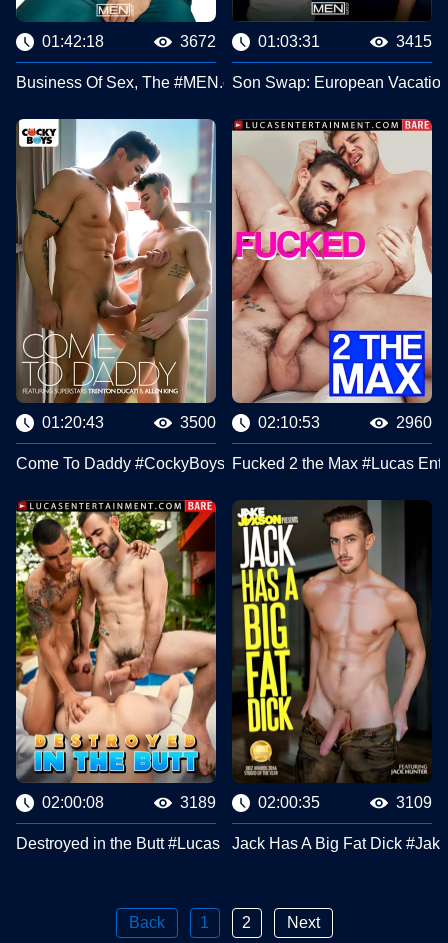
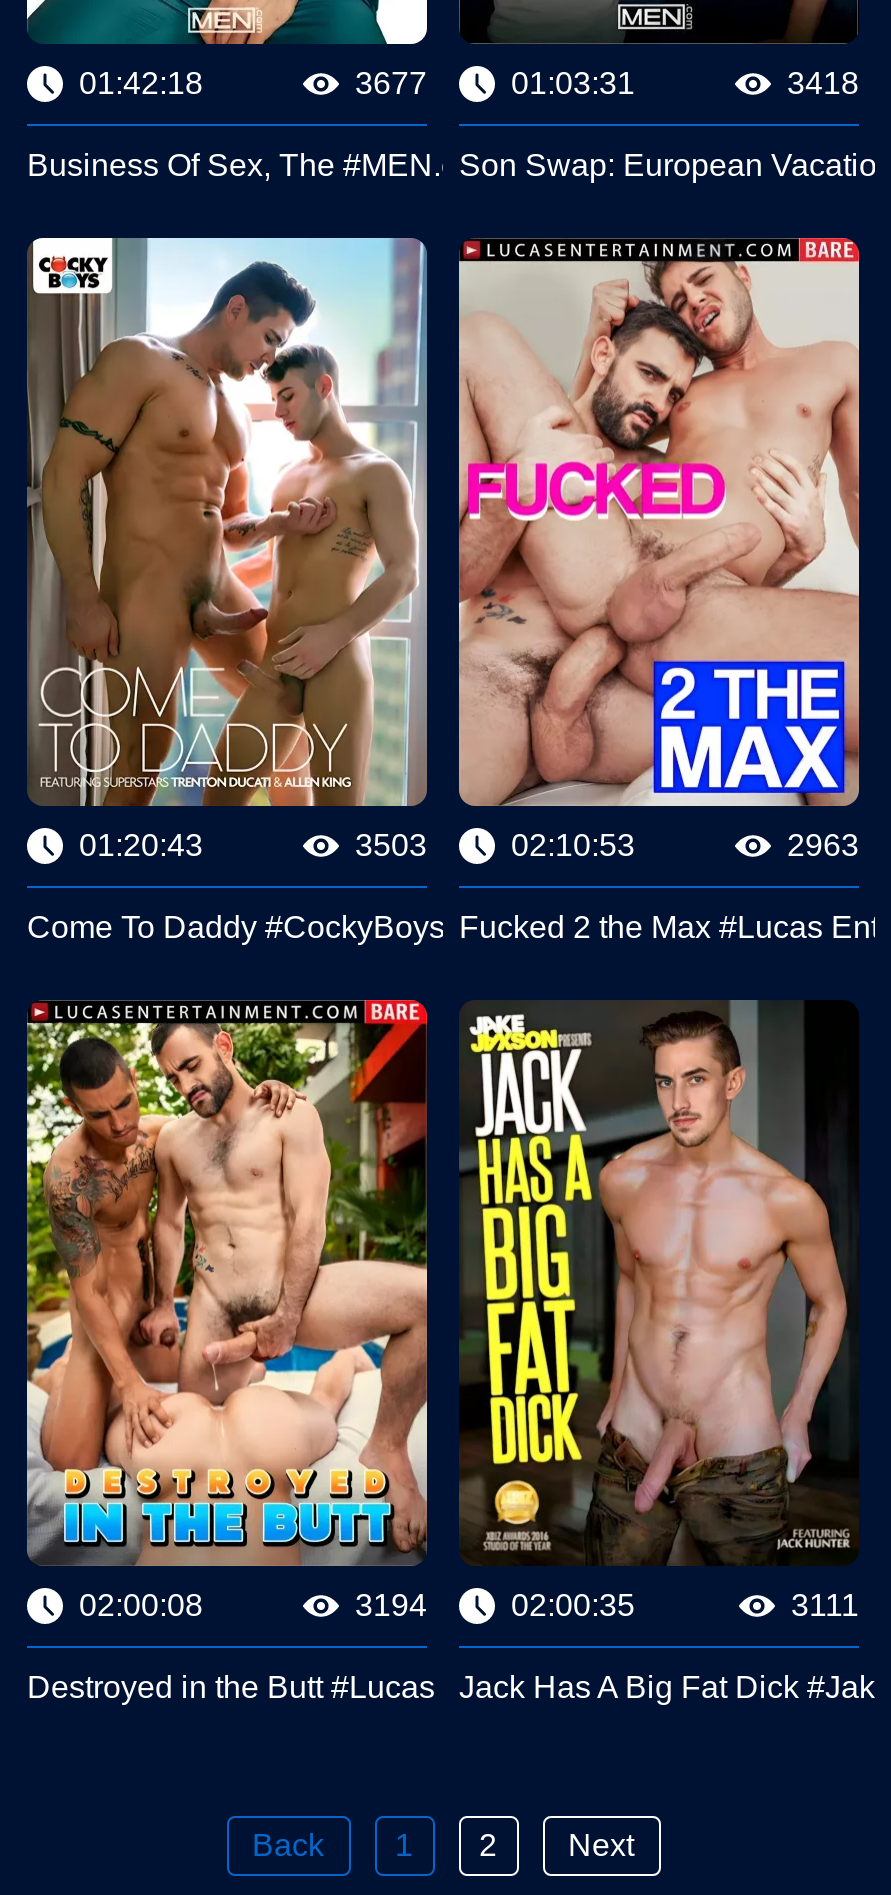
[180,33,216,50] 3672 -> [355,66,427,100] 3677
[396,33,432,50] 3415 -> [787,66,859,100] 3418
[180,413,216,430] 3500 -> [355,827,427,861] 3503
[396,413,432,430] 2960 -> [787,827,859,861] 2963
[180,794,216,811] 3189 -> [355,1588,427,1622] 3194
[396,794,432,811] 3109 -> [791,1588,859,1622] 3111

